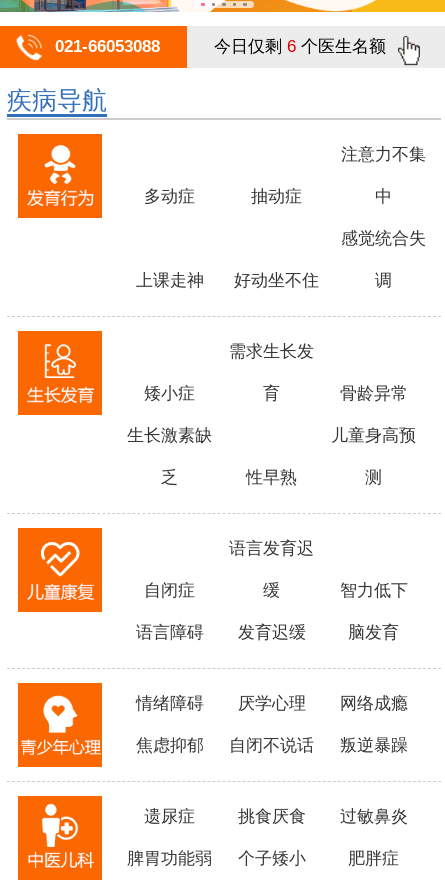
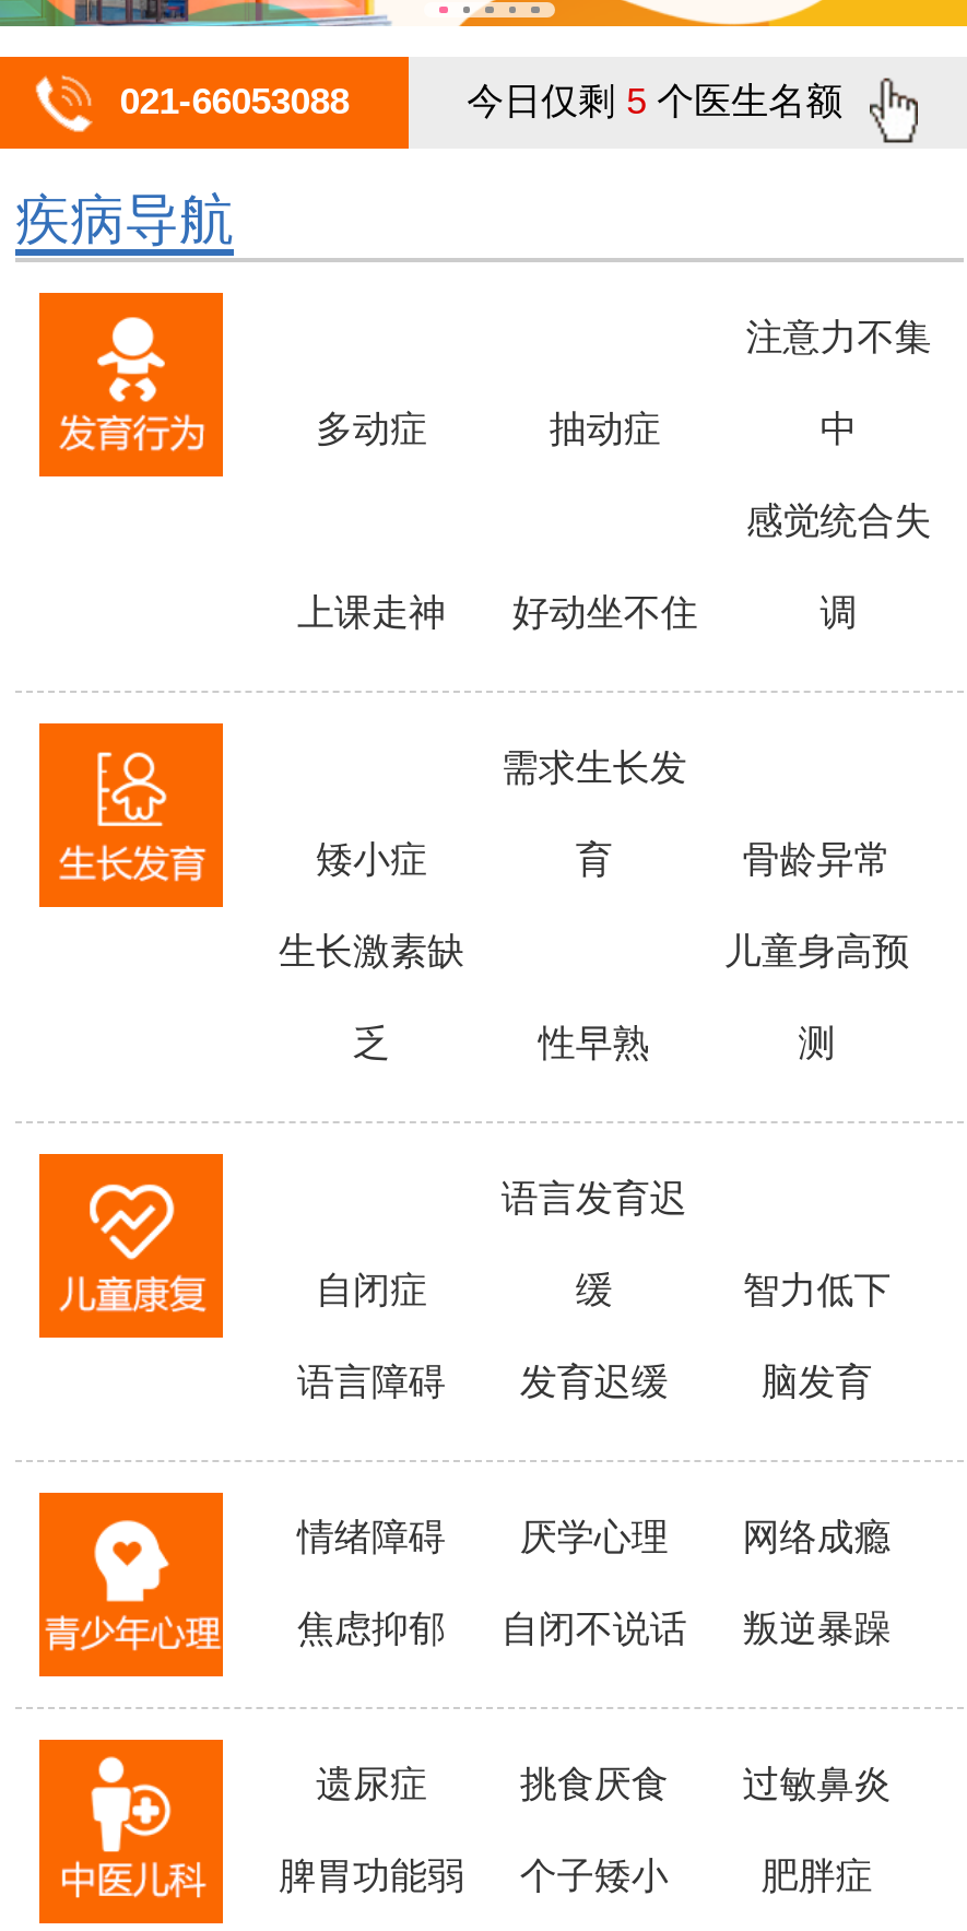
[214,37,386,56] 今日仅剩 6个医生名额 -> [467,81,843,122] 今日仅剩 5个医生名额

